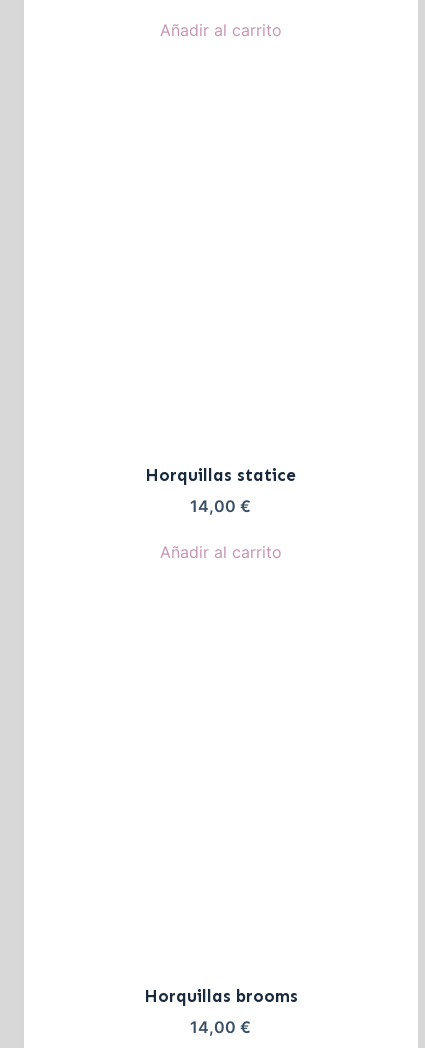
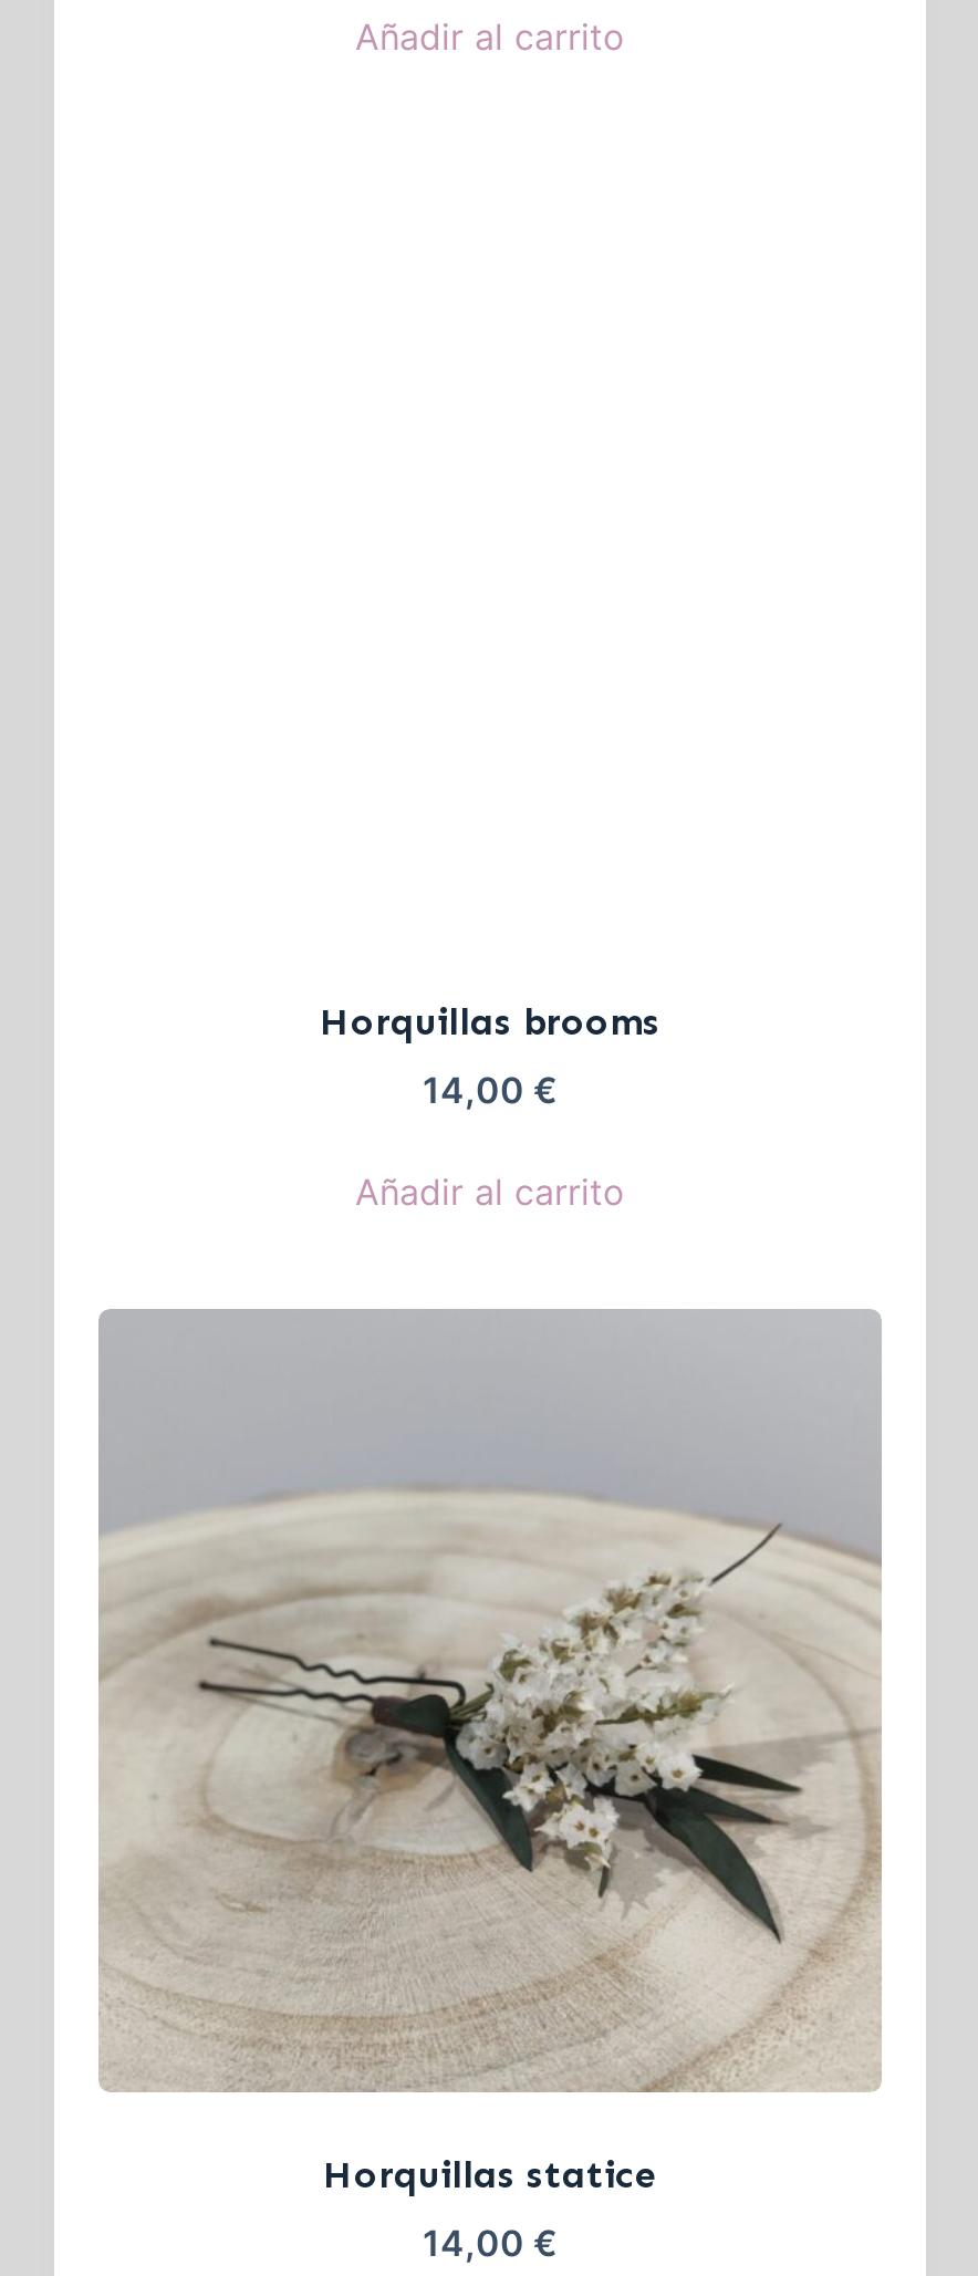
moved [145,465,296,485] -> [323,2152,657,2196]: Horquillas statice
none -> [96,1309,884,2095] [image]
moved [144,986,298,1006] -> [320,998,660,1043]: Horquillas brooms

